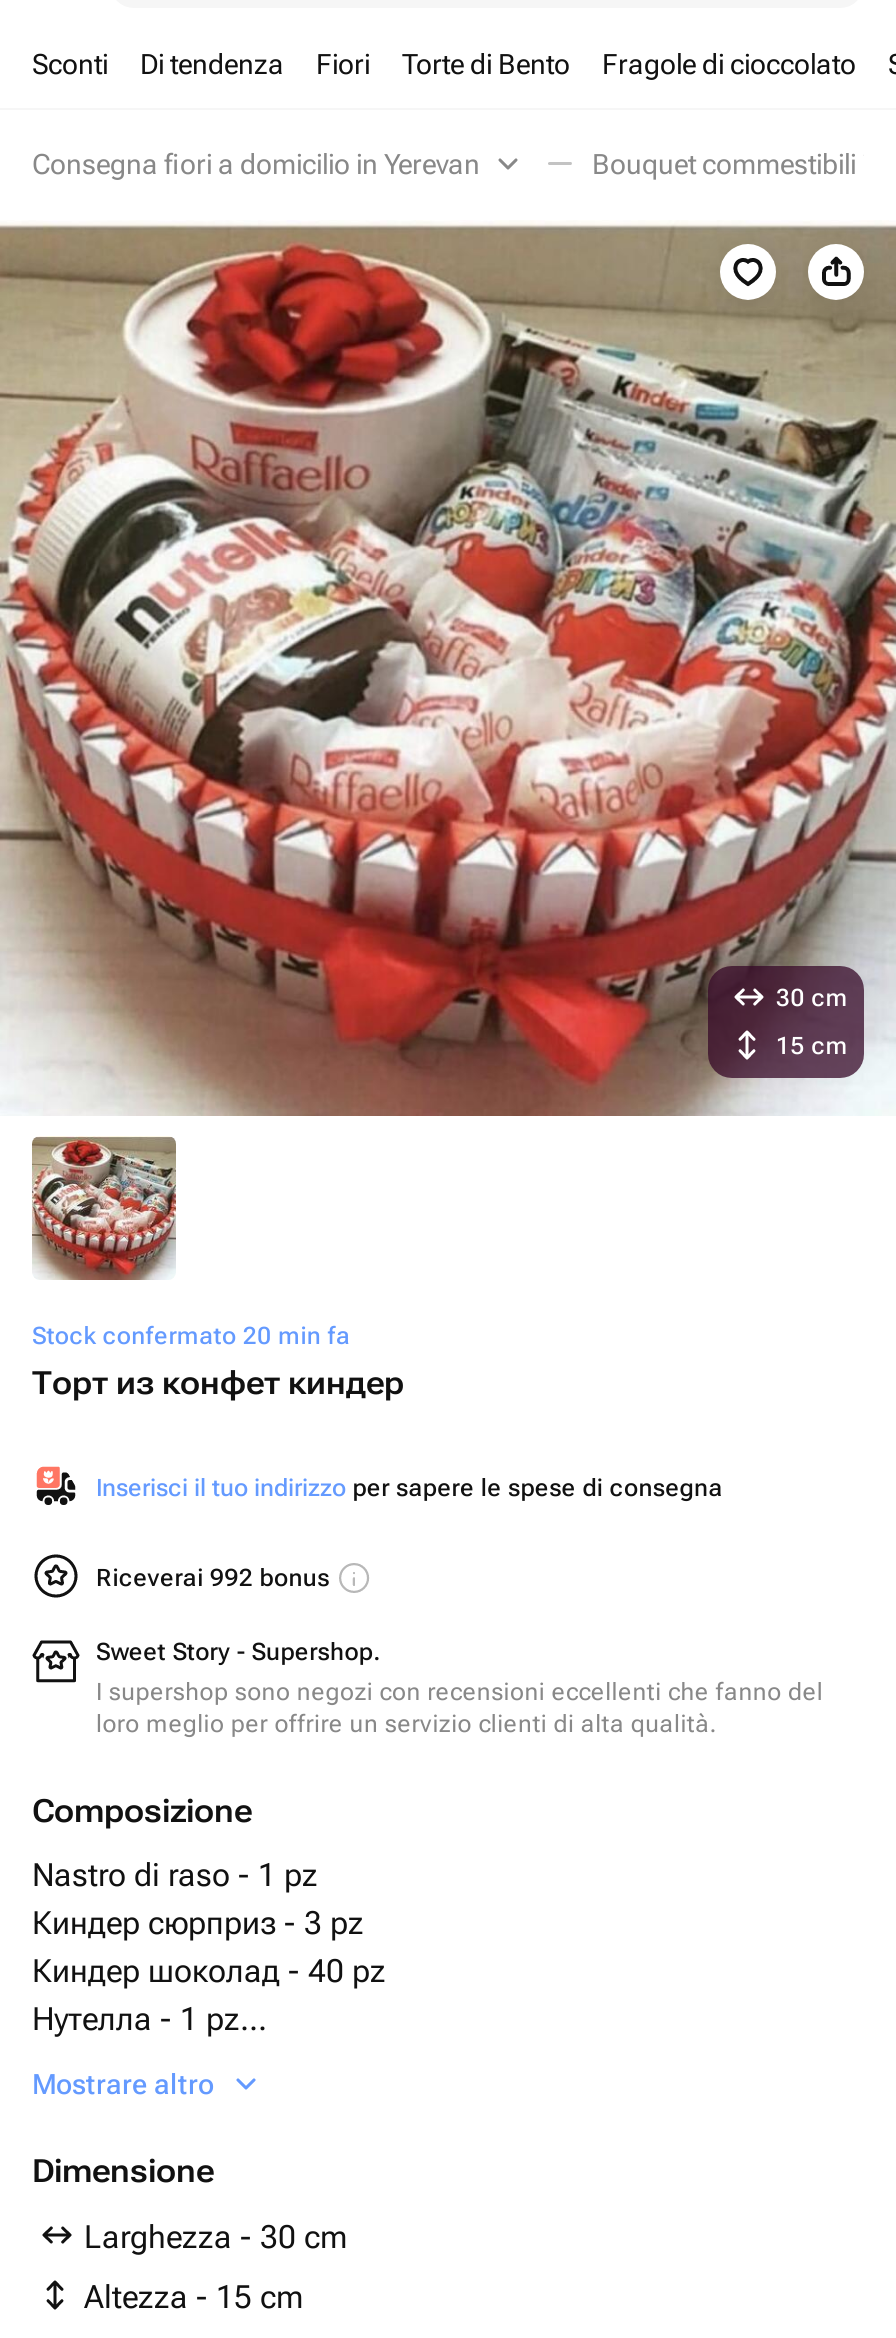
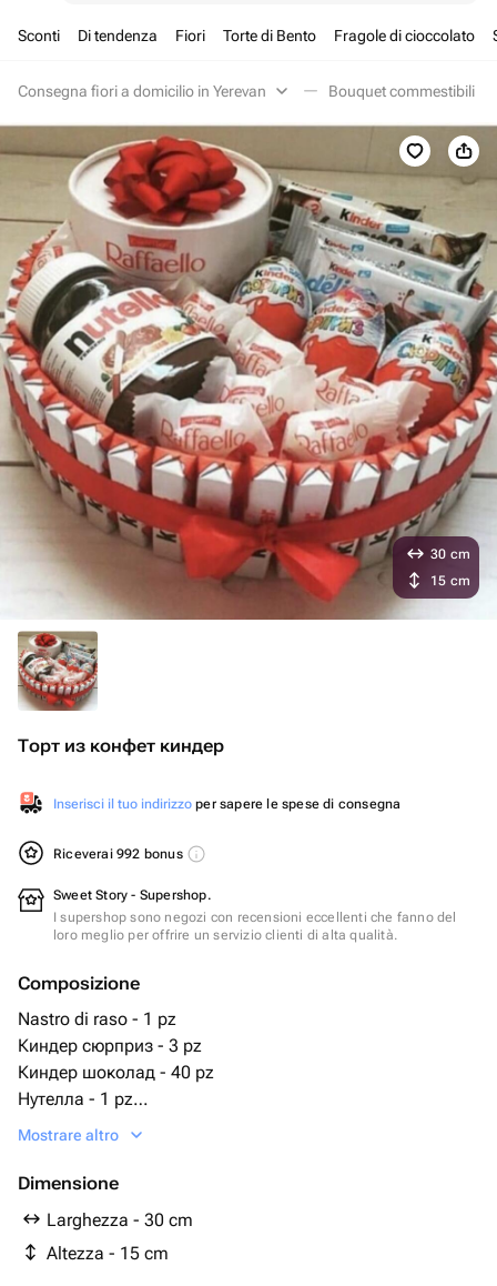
[32,1322,350,1350] Stock confermato 20 min fa -> none

